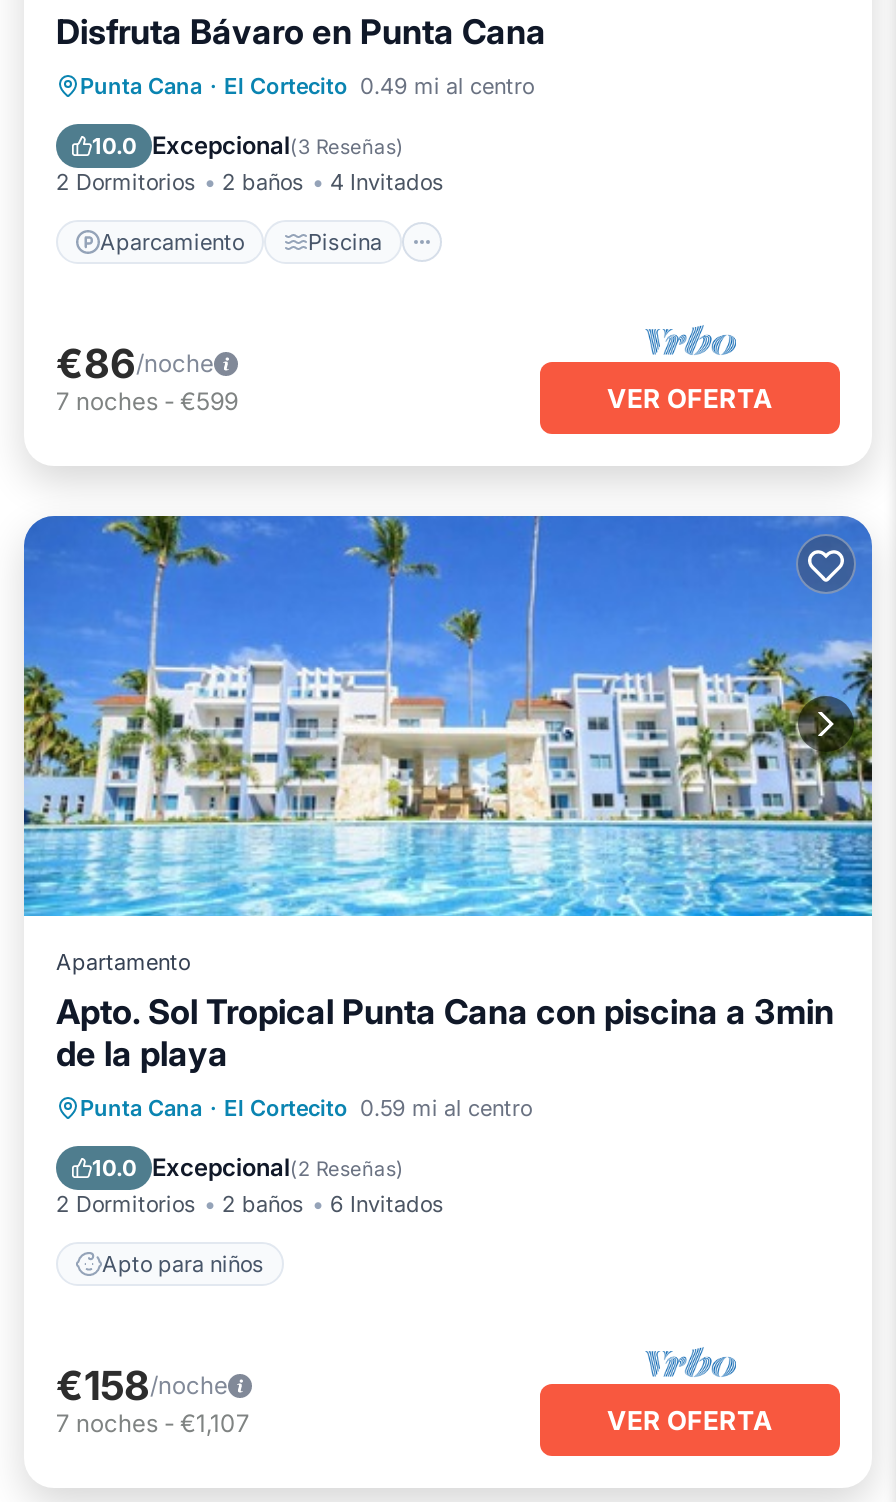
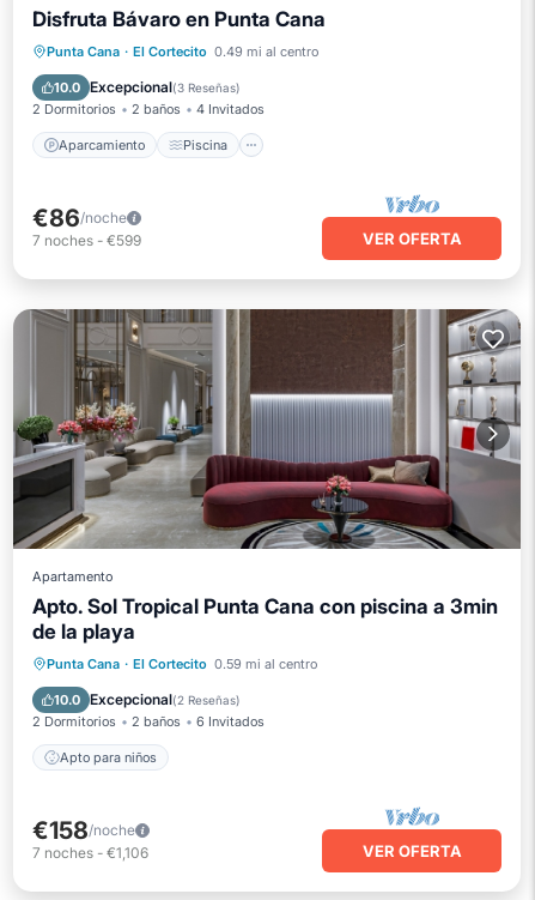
[22,514,874,918] [image] -> [12,308,522,550] [image]
[56,1408,250,1438] 7 noches - €1,107 -> [32,844,148,862] 7 noches - €1,106

